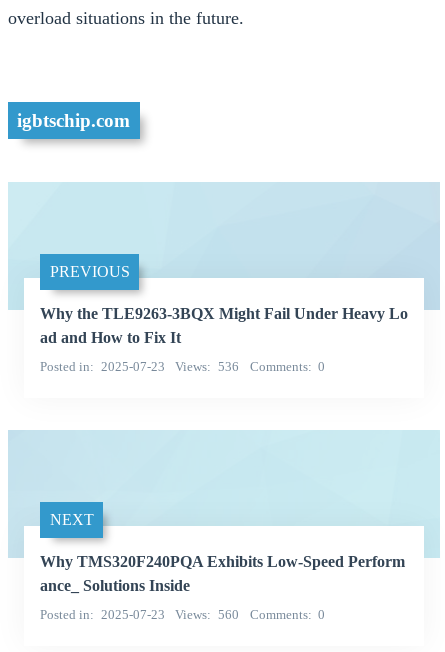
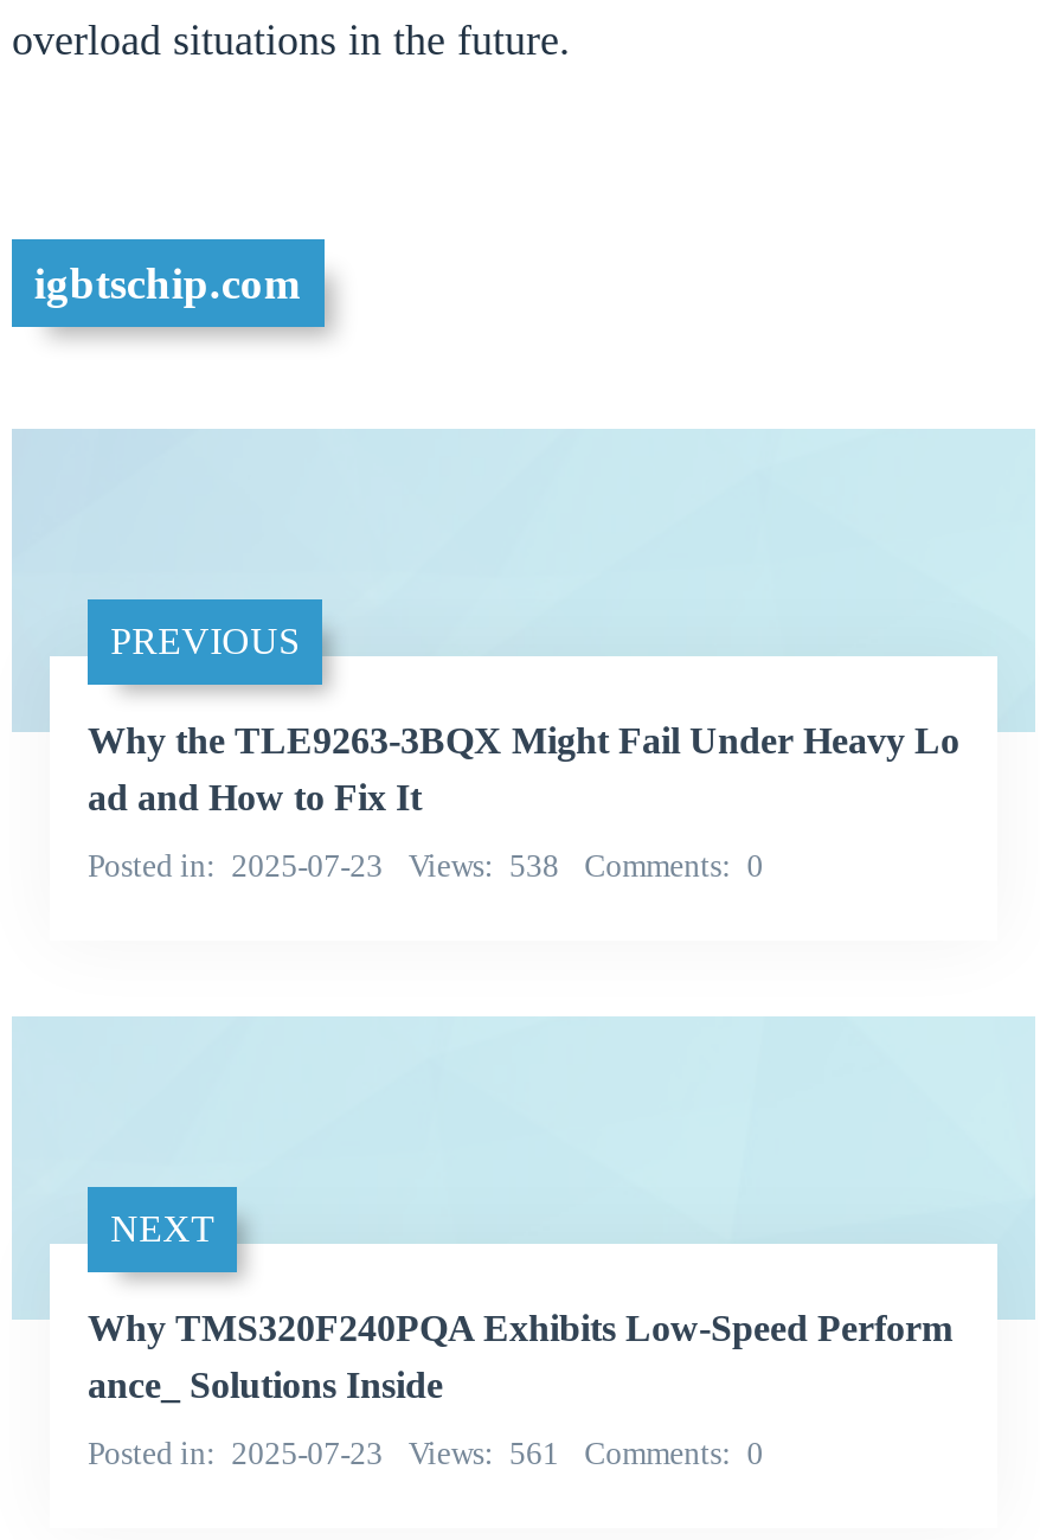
[40,359,325,374] Posted in 2025-07-23 Views 536 Comments 0 -> [88,849,764,885] Posted in 2025-07-23 Views 538 Comments 0
[40,607,325,622] Posted in 2025-07-23 Views 560 Comments 0 -> [88,1437,764,1472] Posted in 2025-07-23 Views 561 Comments 0

